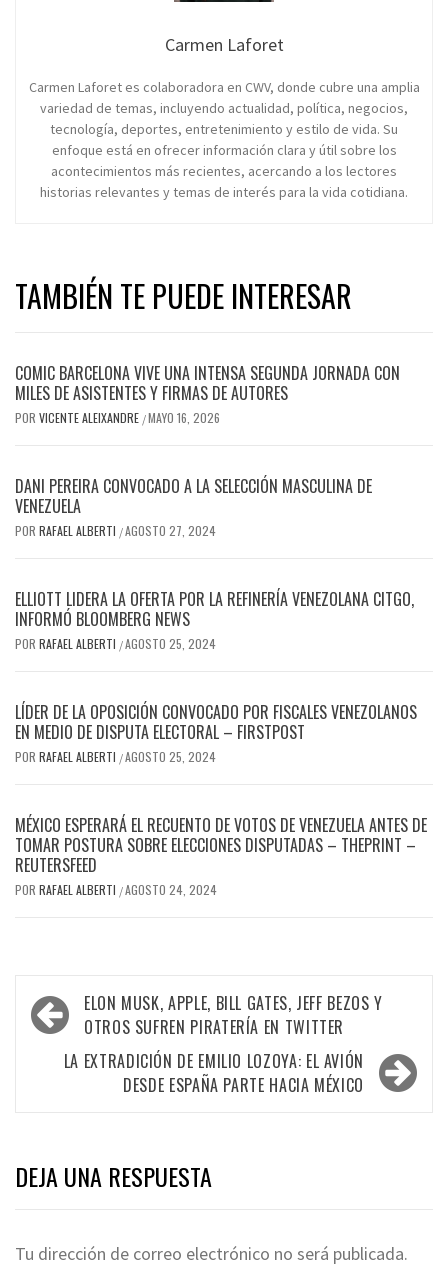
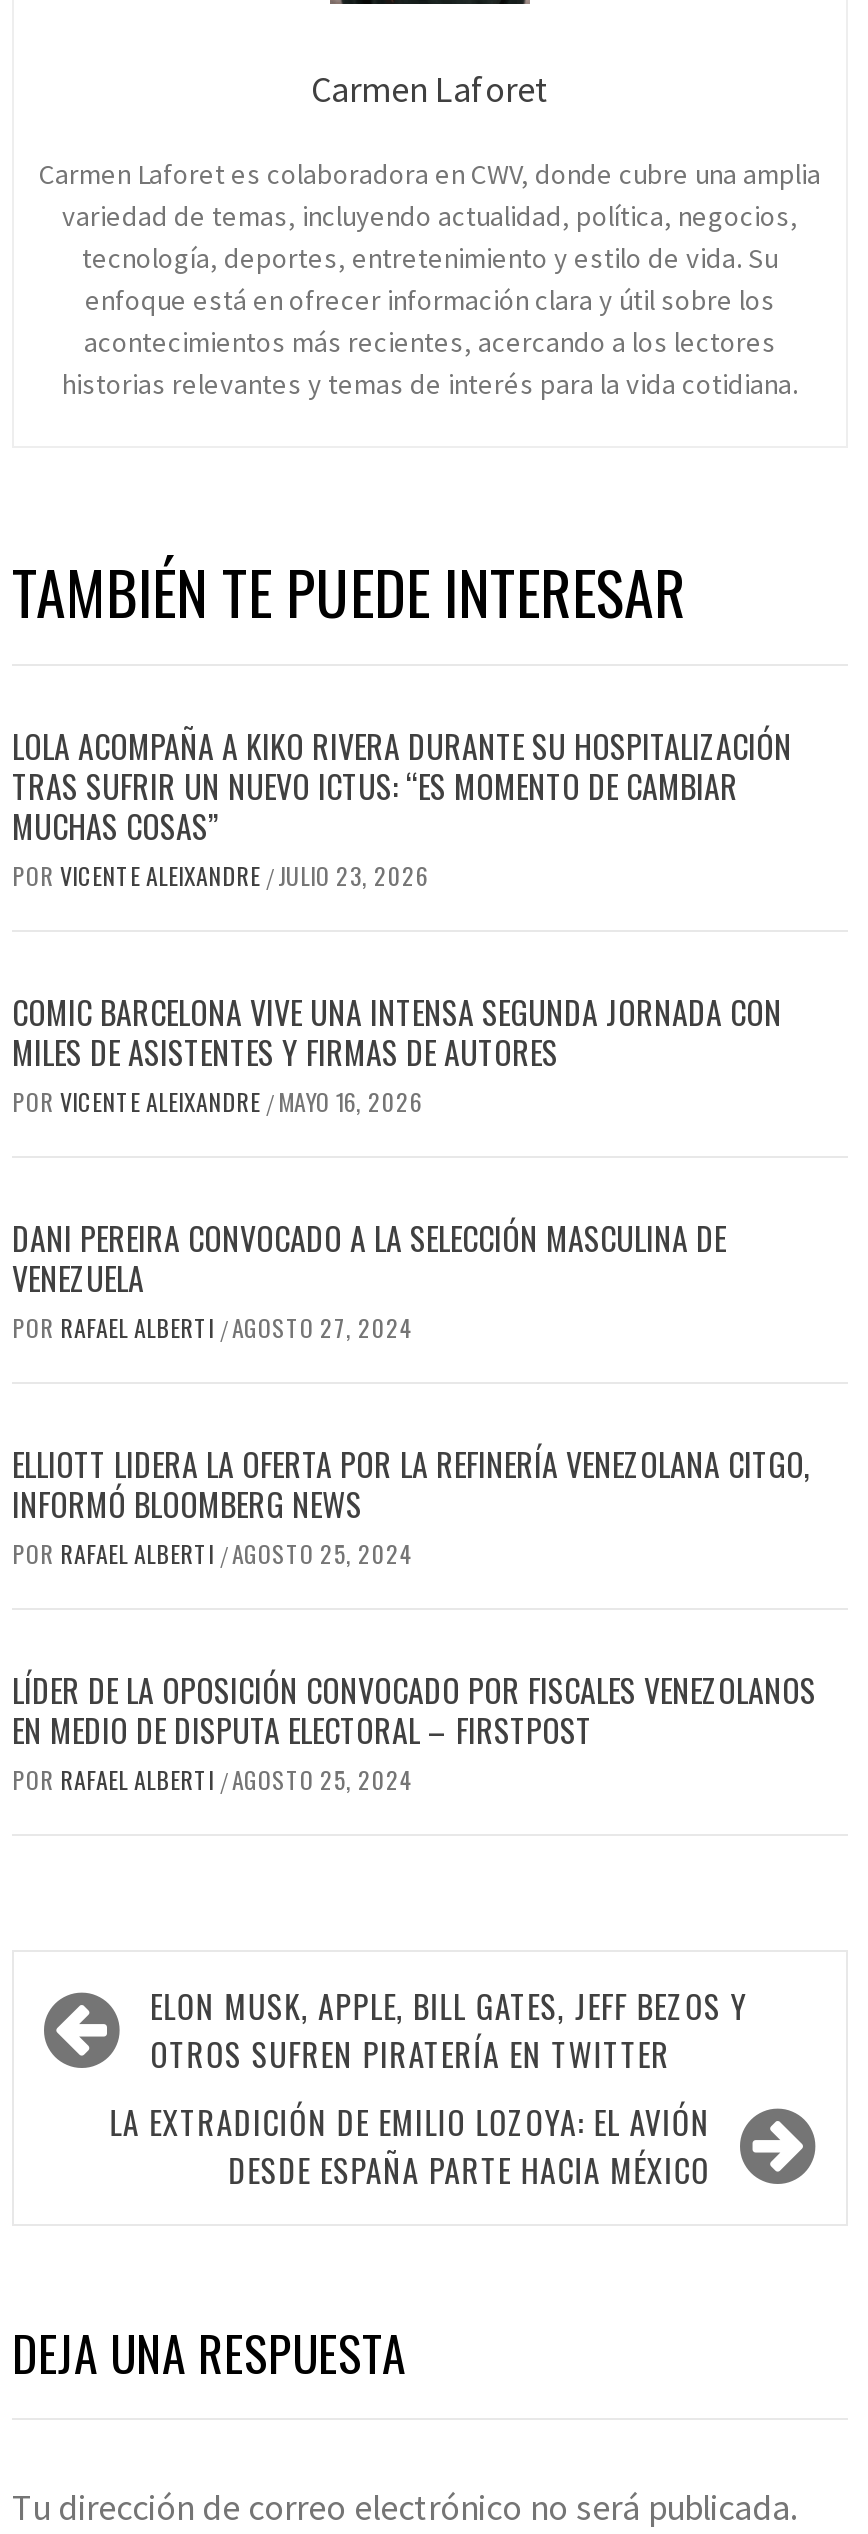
none -> [12,721,792,891] LOLA ACOMPAÑA A KIKO RIVERA DURANTE SU HOSPITALIZACIÓN | TRAS SUFRIR UN NUEVO ICTUS: “ES MOMENTO DE CAMBIAR | MUCHAS COSAS” | POR VICENTE ALEIXANDRE / JULIO 23, 2026
moved [15,361,417,765] -> [12,987,816,1795]: COMIC BARCELONA VIVE UNA INTENSA SEGUNDA JORNADA CON | MILES DE ASISTENTES Y FIRMAS DE AUTORES | POR VICENTE ALEIXANDRE / MAYO 16, 2026 | ... | EN MEDIO DE DISPUTA ELECTORAL – FIRSTPOST | POR RAFAEL ALBERTI / AGOSTO 25, 2024
[15,813,427,898] MÉXICO ESPERARÁ EL RECUENTO DE VOTOS DE VENEZUELA ANTES DE | TOMAR POSTURA SOBRE ELECCIONES DISPUTADAS – THEPRINT – | REUTERSFEED | POR RAFAEL ALBERTI / AGOSTO 24, 2024 -> none

